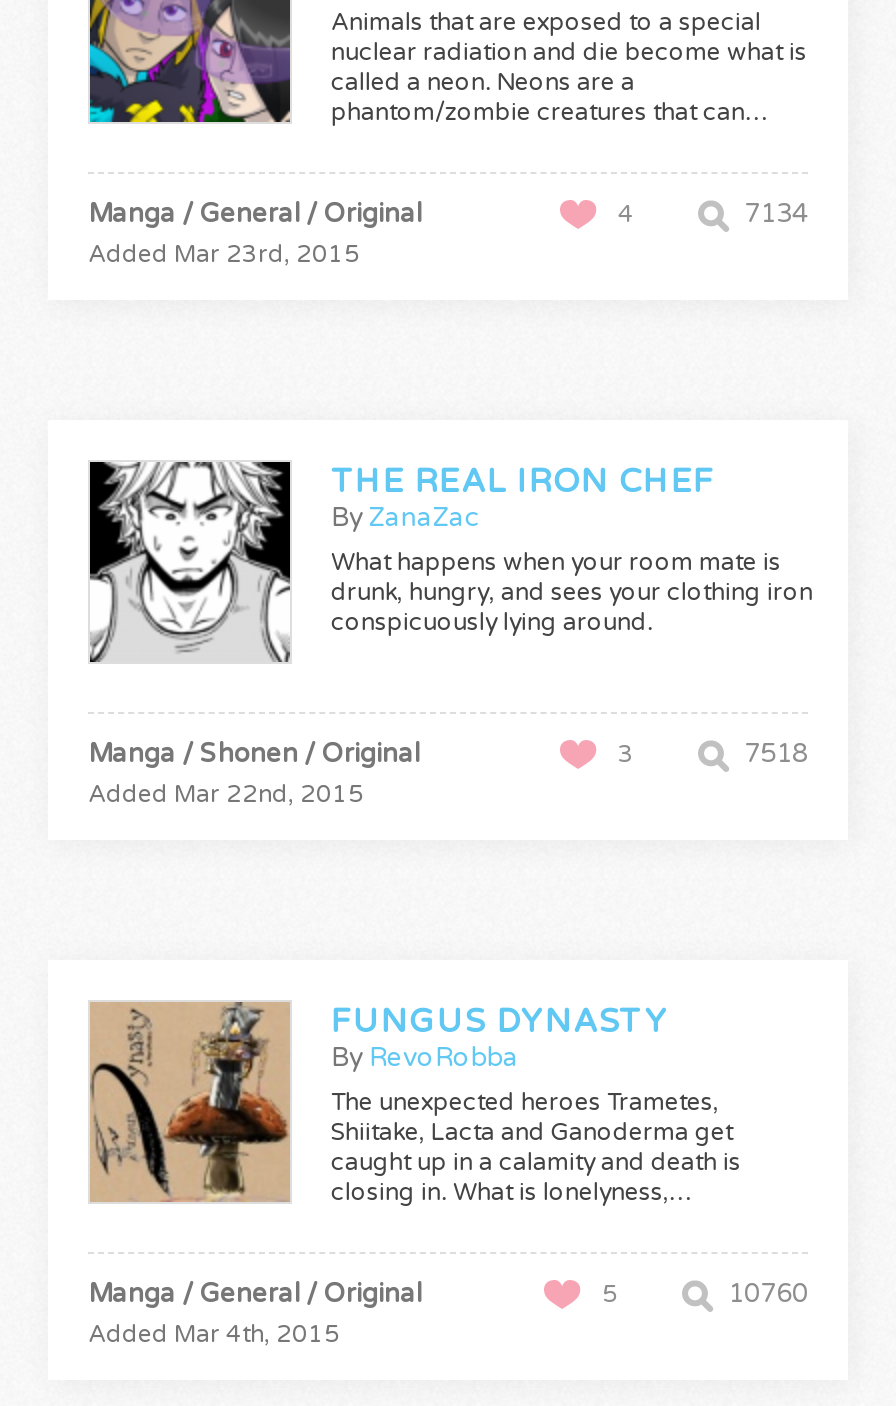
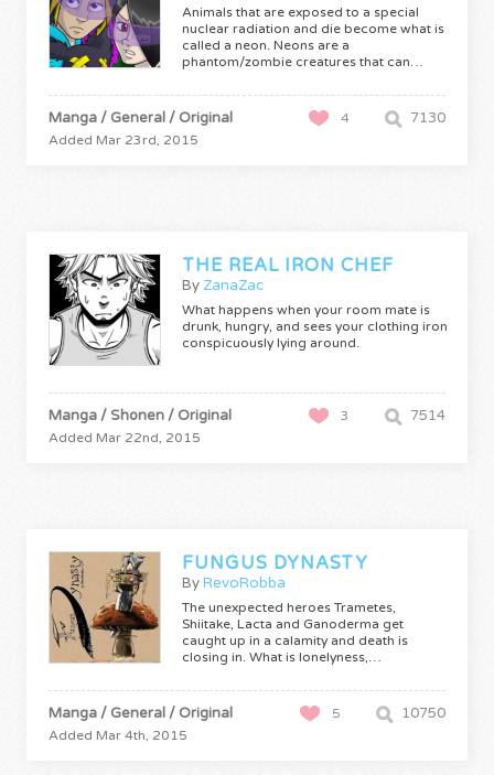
[744,198,808,230] 7134 -> [410,109,445,127] 7130
[744,738,808,770] 7518 -> [410,407,445,424] 7514
[728,1278,808,1310] 10760 -> [401,704,445,722] 10750

